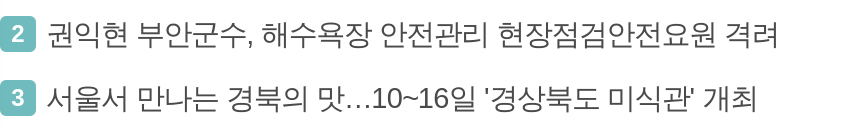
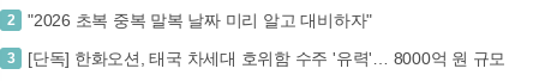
[46,19,779,51] 권익현 부안군수, 해수욕장 안전관리 현장점검안전요원 격려 -> [28,11,372,30] "2026 초복 중복 말복 날짜 미리 알고 대비하자"
[46,83,758,115] 서울서 만나는 경북의 맛…10~16일 '경상북도 미식관' 개최 -> [28,49,506,68] [단독] 한화오션, 태국 차세대 호위함 수주 '유력'… 8000억 원 규모

